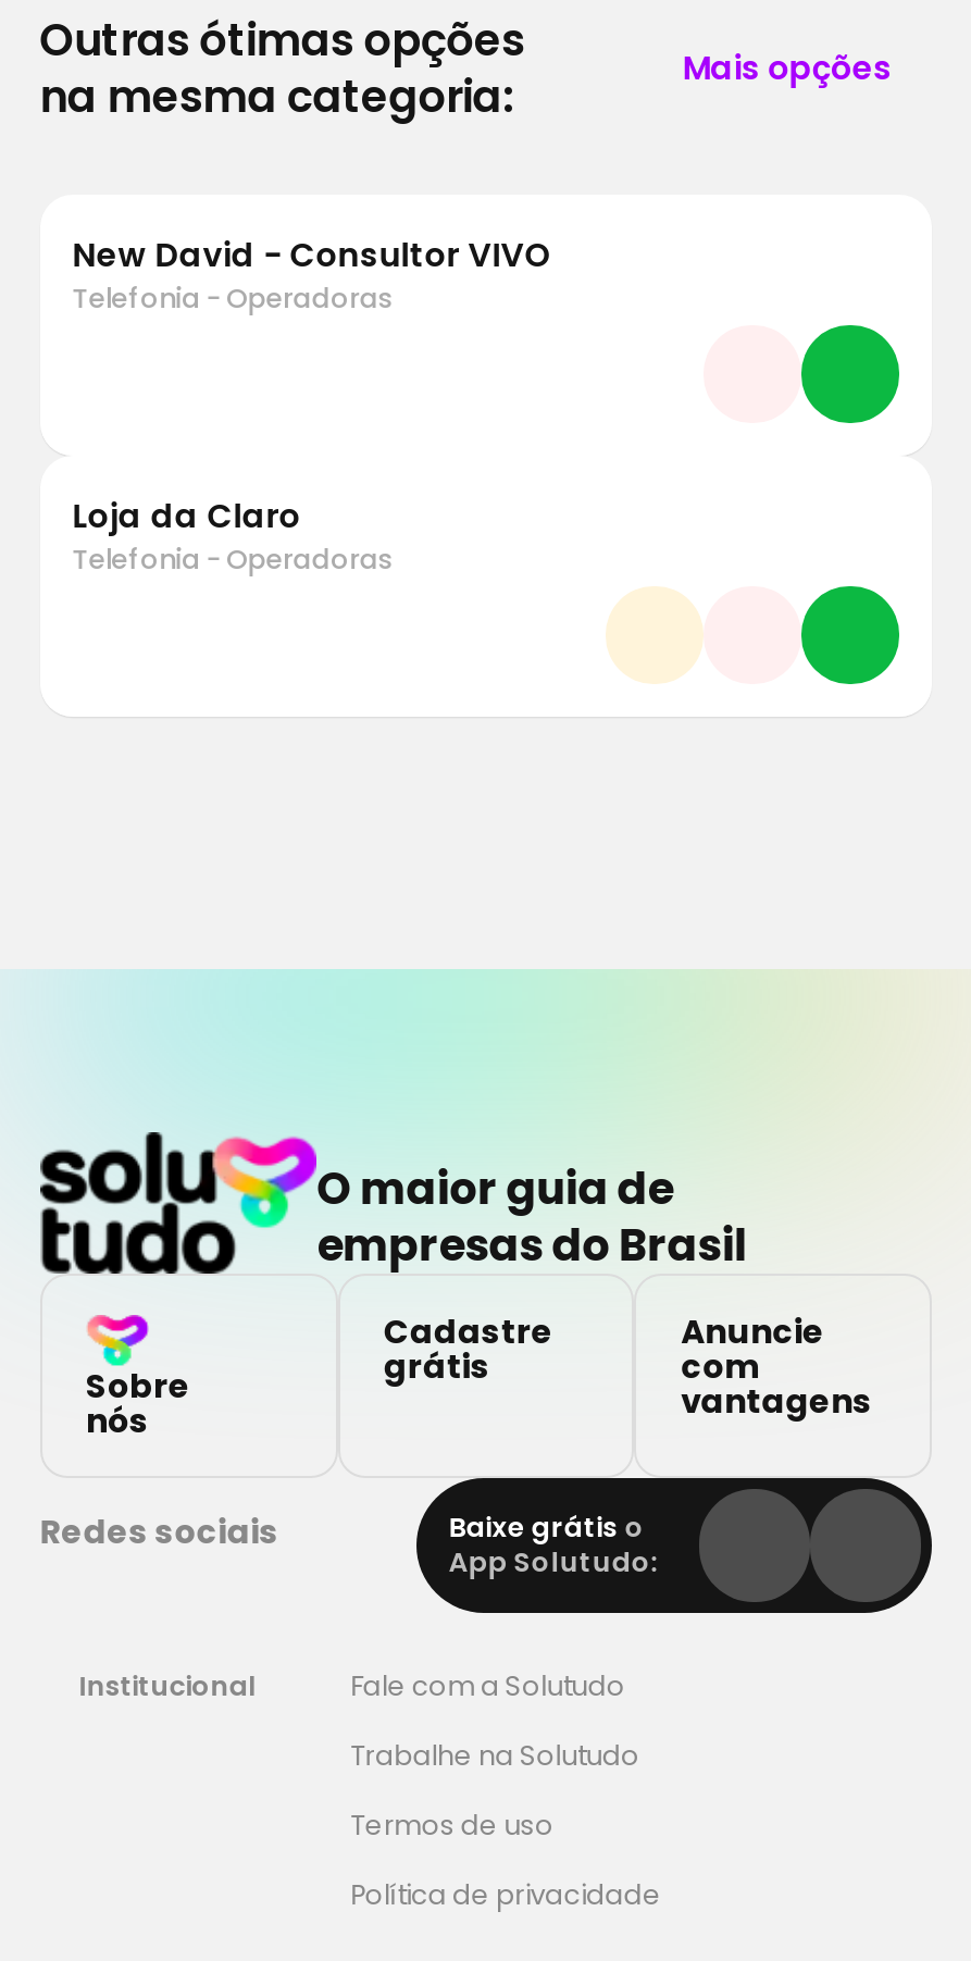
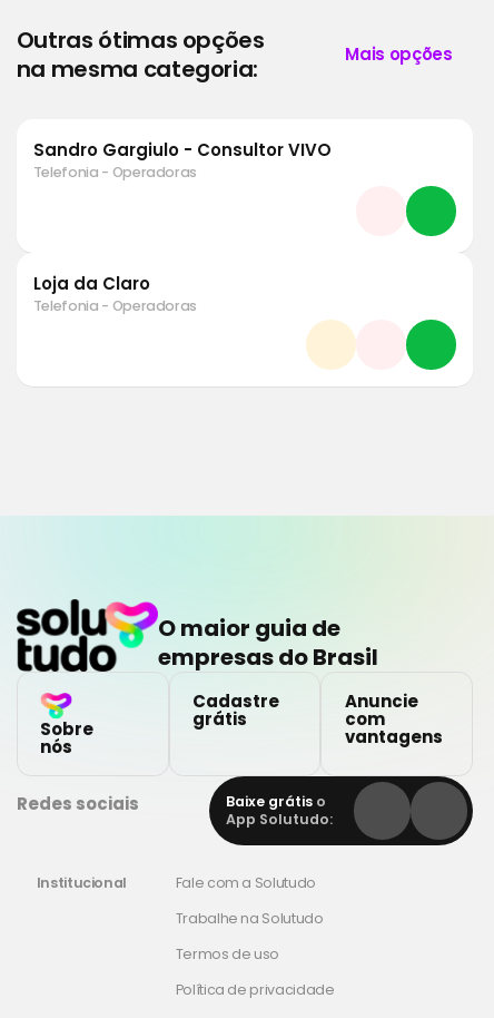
[72,232,553,277] New David - Consultor VIVO -> [33,138,331,161] Sandro Gargiulo - Consultor VIVO

